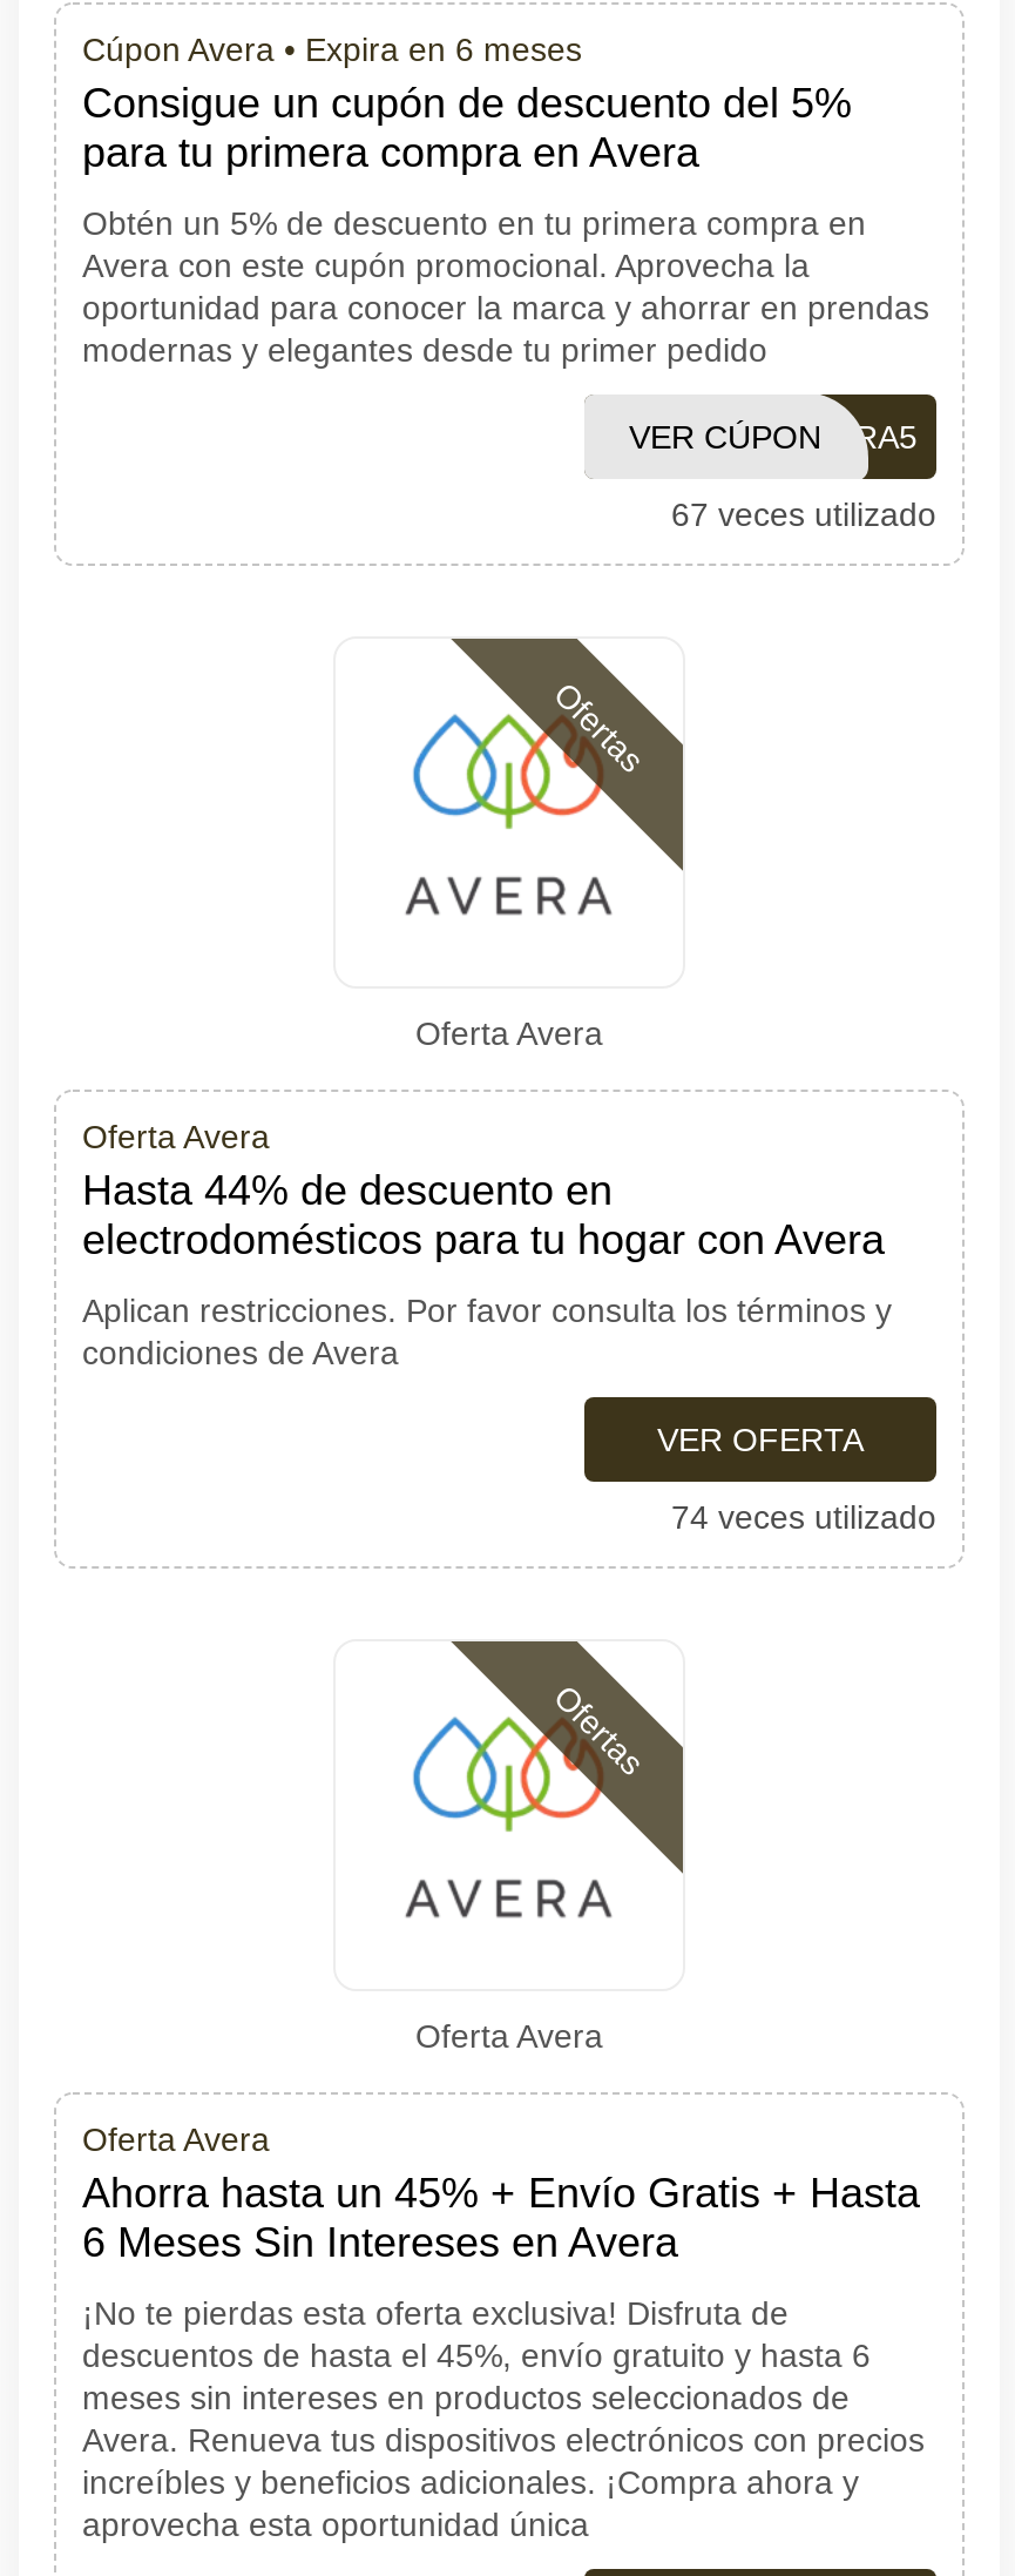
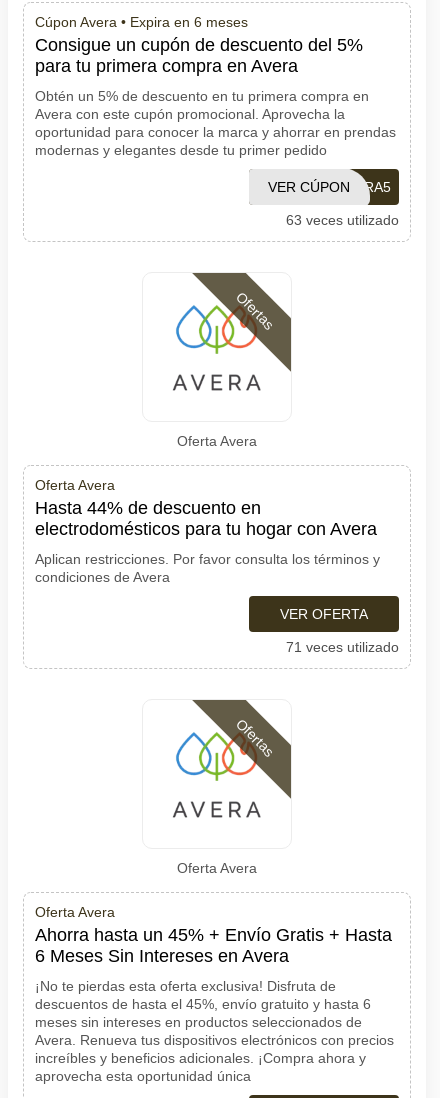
[671,495,936,533] 67 veces utilizado -> [286,212,399,228] 63 veces utilizado
[671,1498,936,1536] 74 veces utilizado -> [286,639,399,655] 71 veces utilizado

